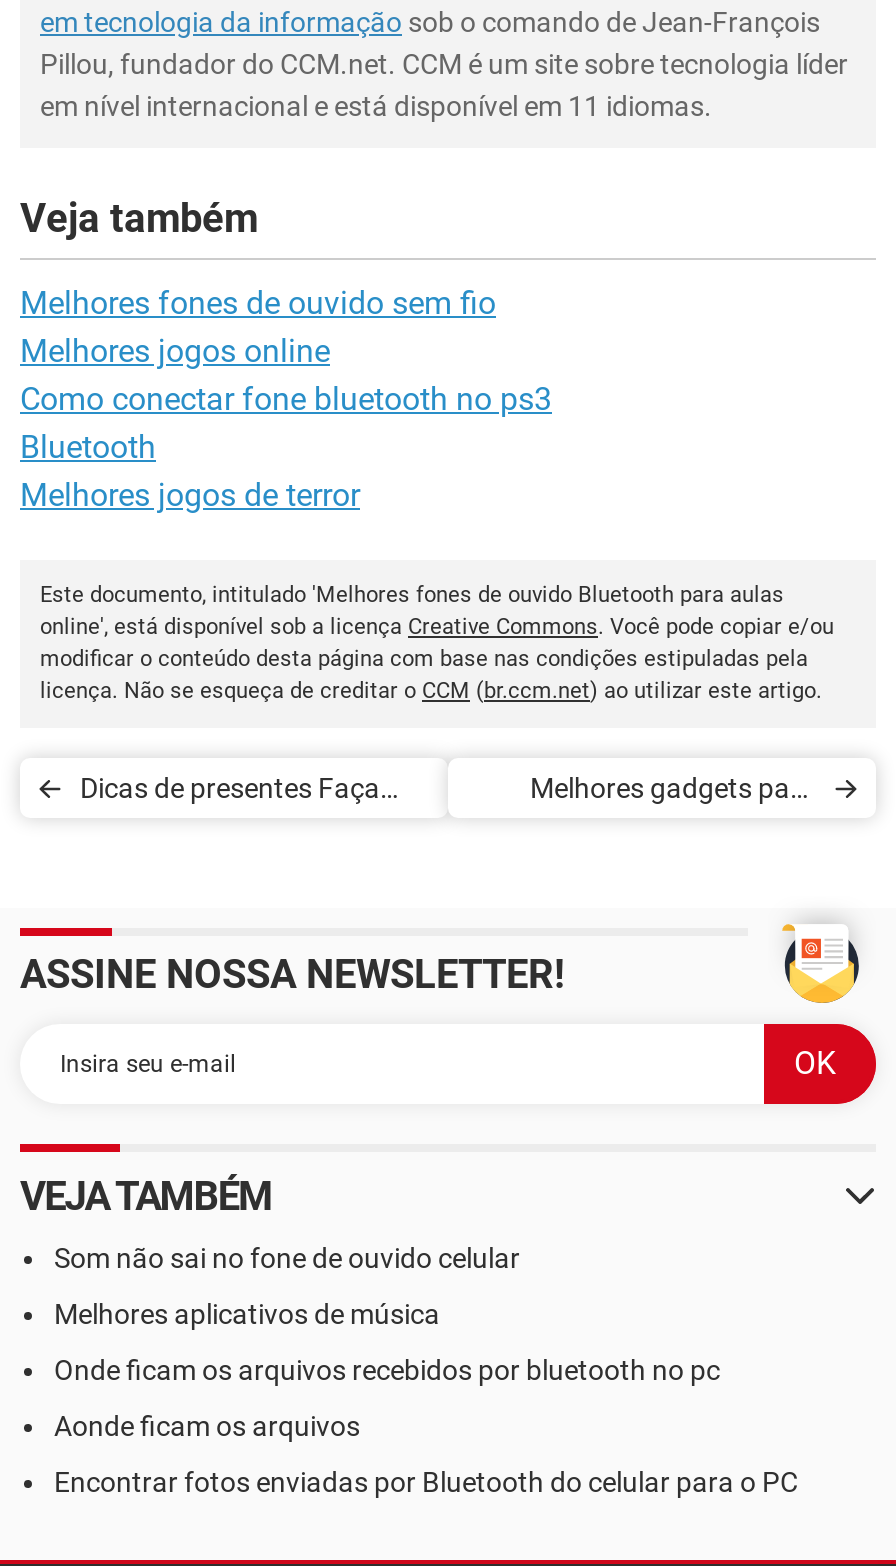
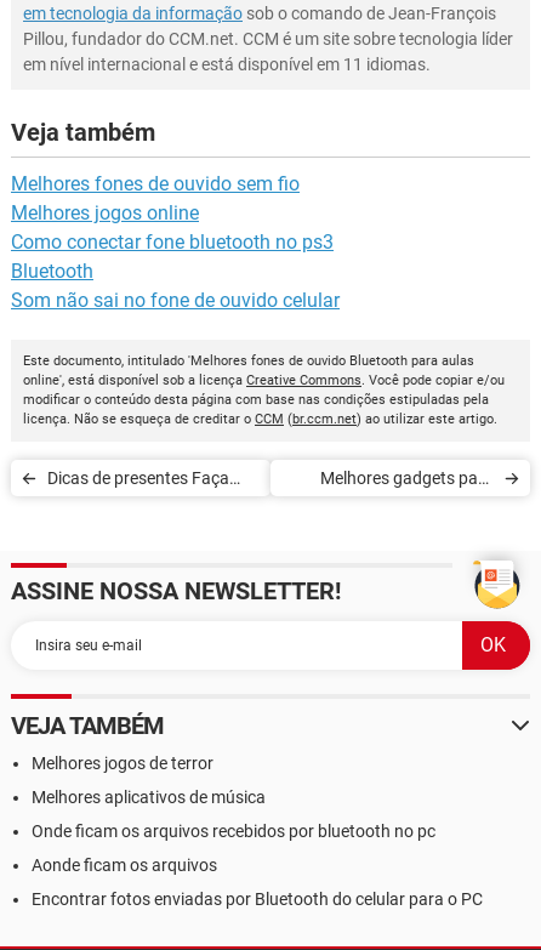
moved [20,476,360,514] -> [32,753,213,773]: Melhores jogos de terror
moved [54,1242,520,1274] -> [11,289,340,312]: Som não sai no fone de ouvido celular

